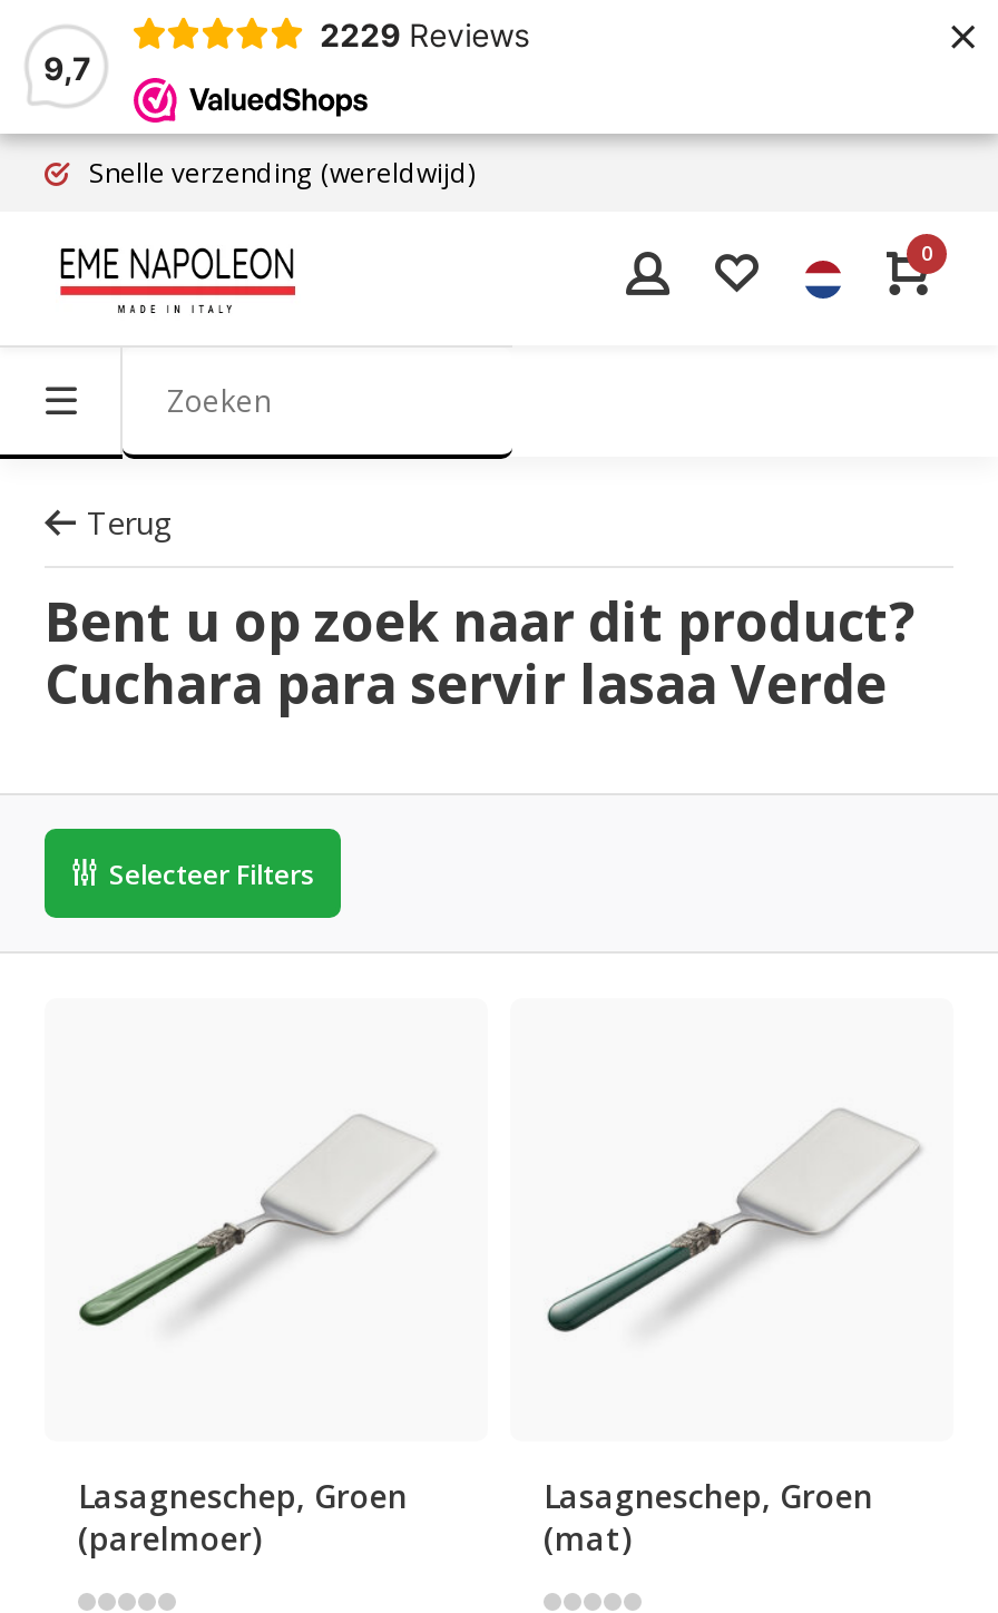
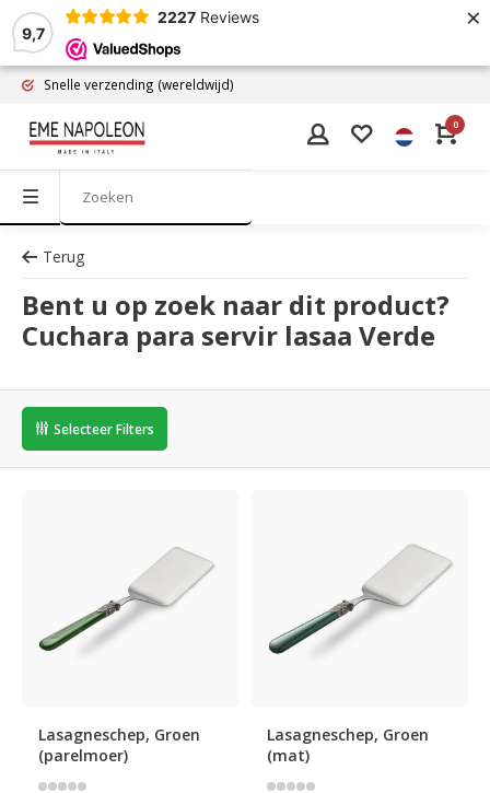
[320,14,529,52] 2229 Reviews -> [157,7,259,26] 2227 Reviews

